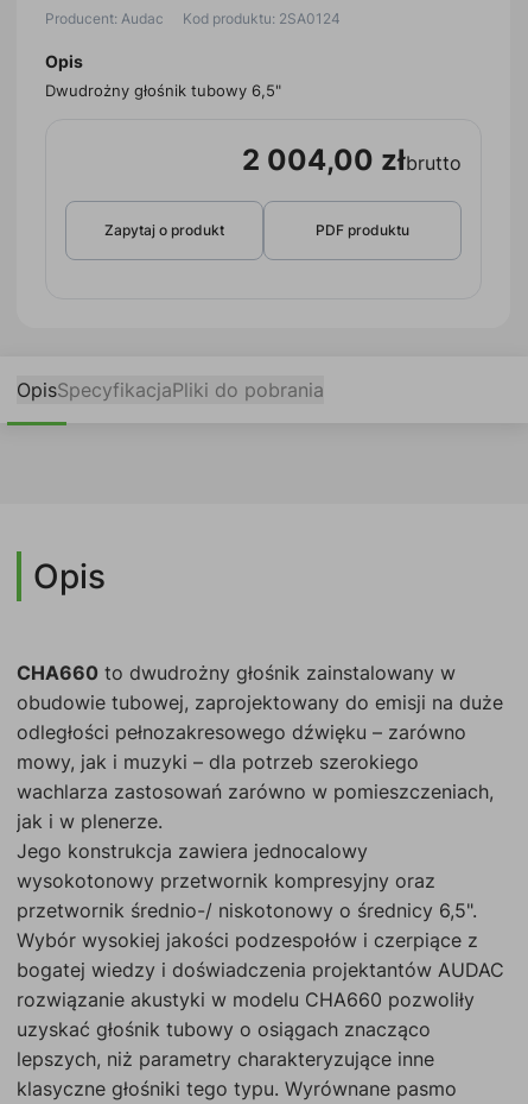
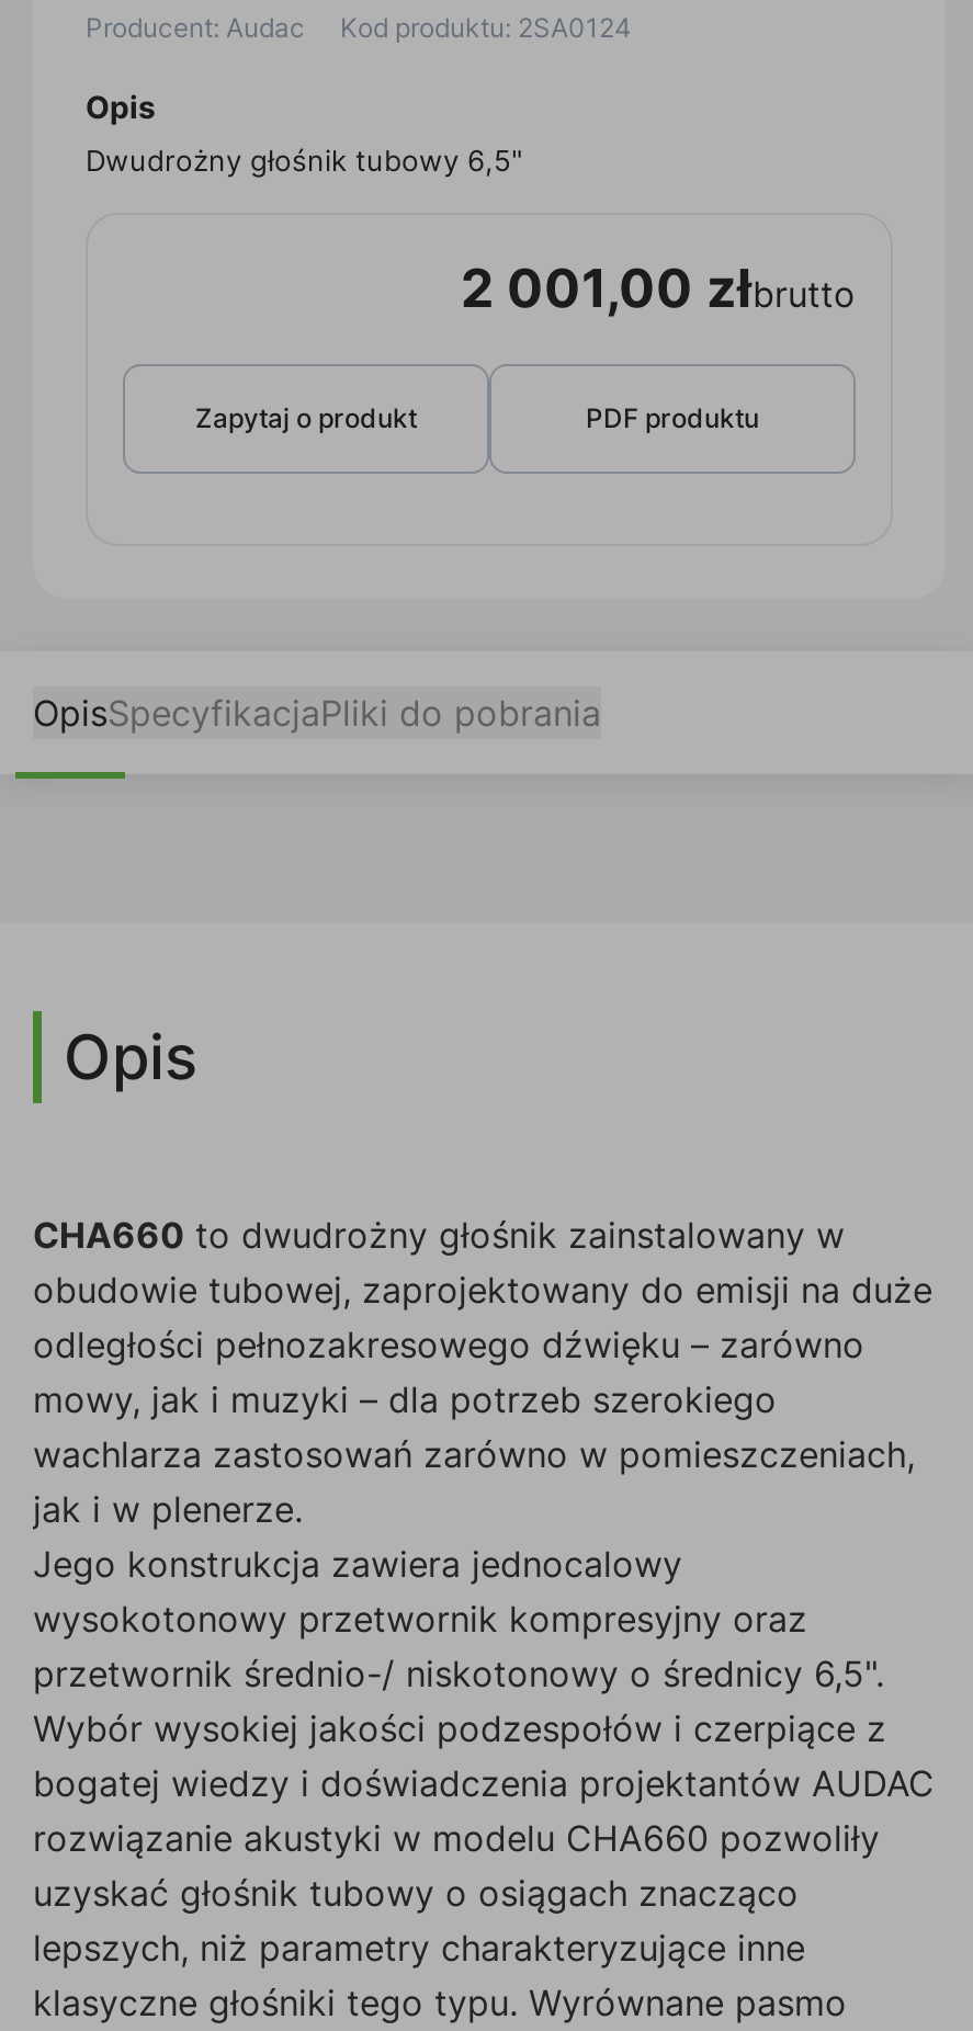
[242,143,462,177] 2 004,00 złbrutto -> [461,257,856,320] 2 001,00 złbrutto

